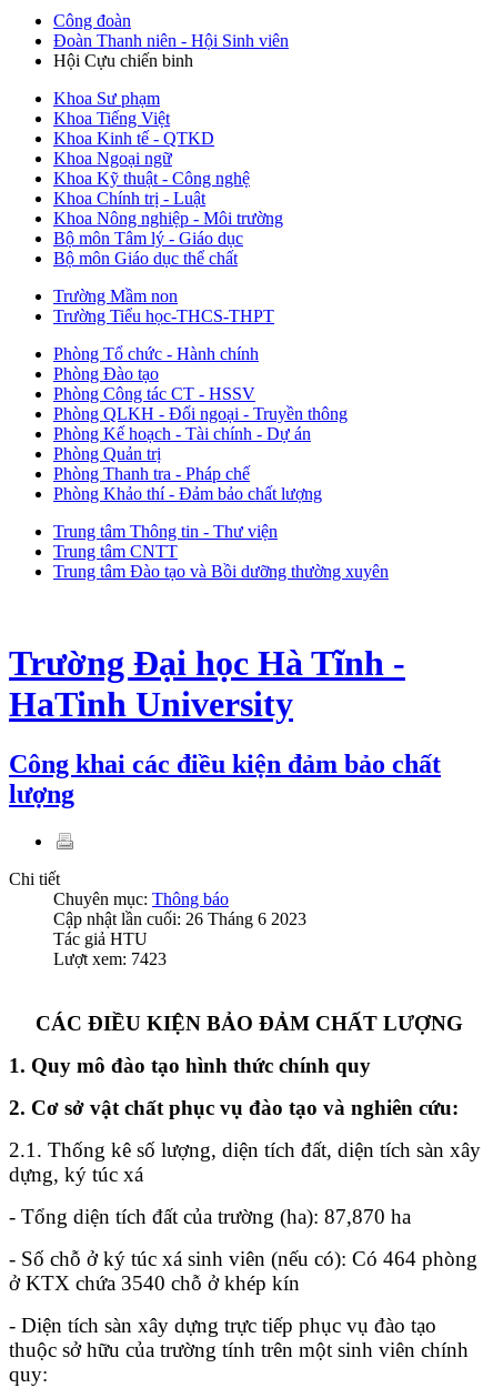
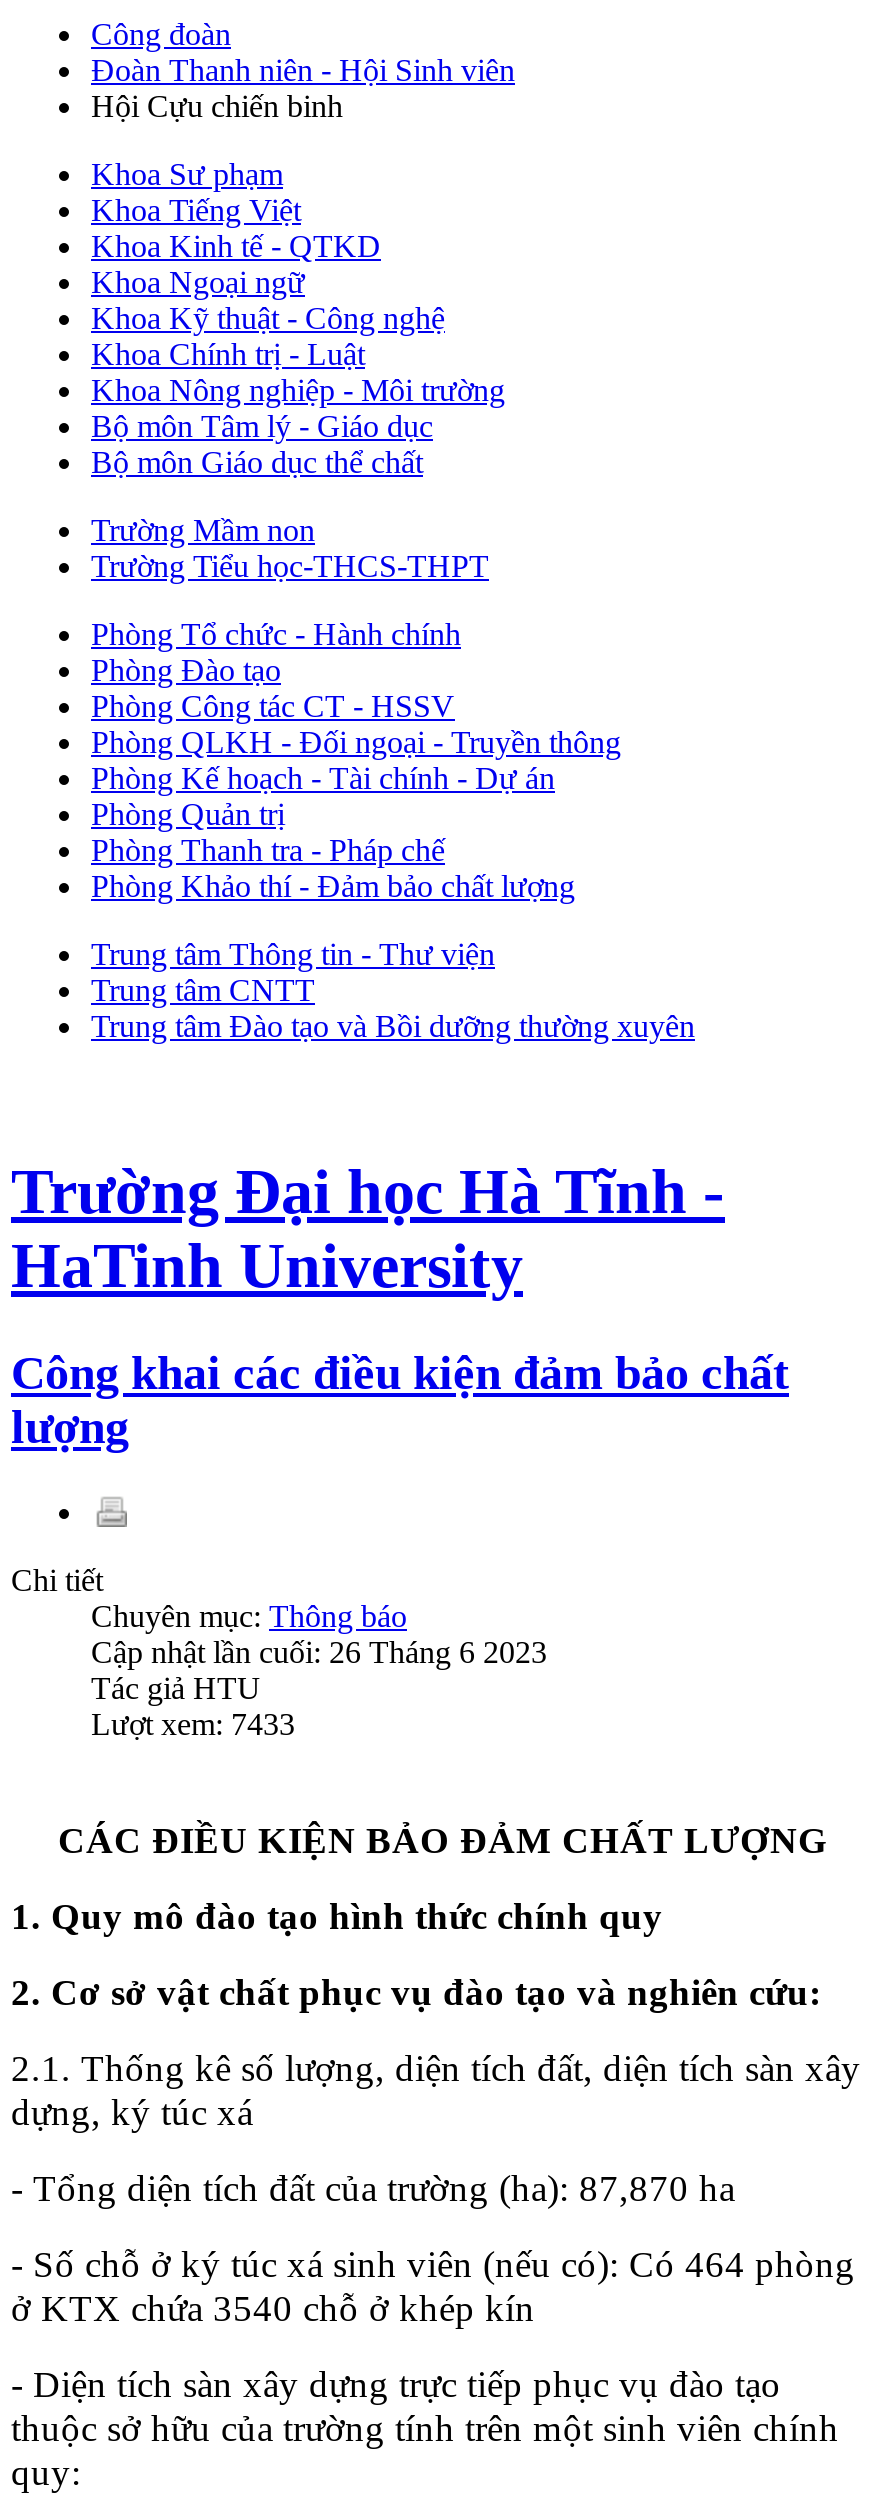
[53,949,167,968] Lượt xem: 7423 -> [91,1707,295,1741] Lượt xem: 7433

